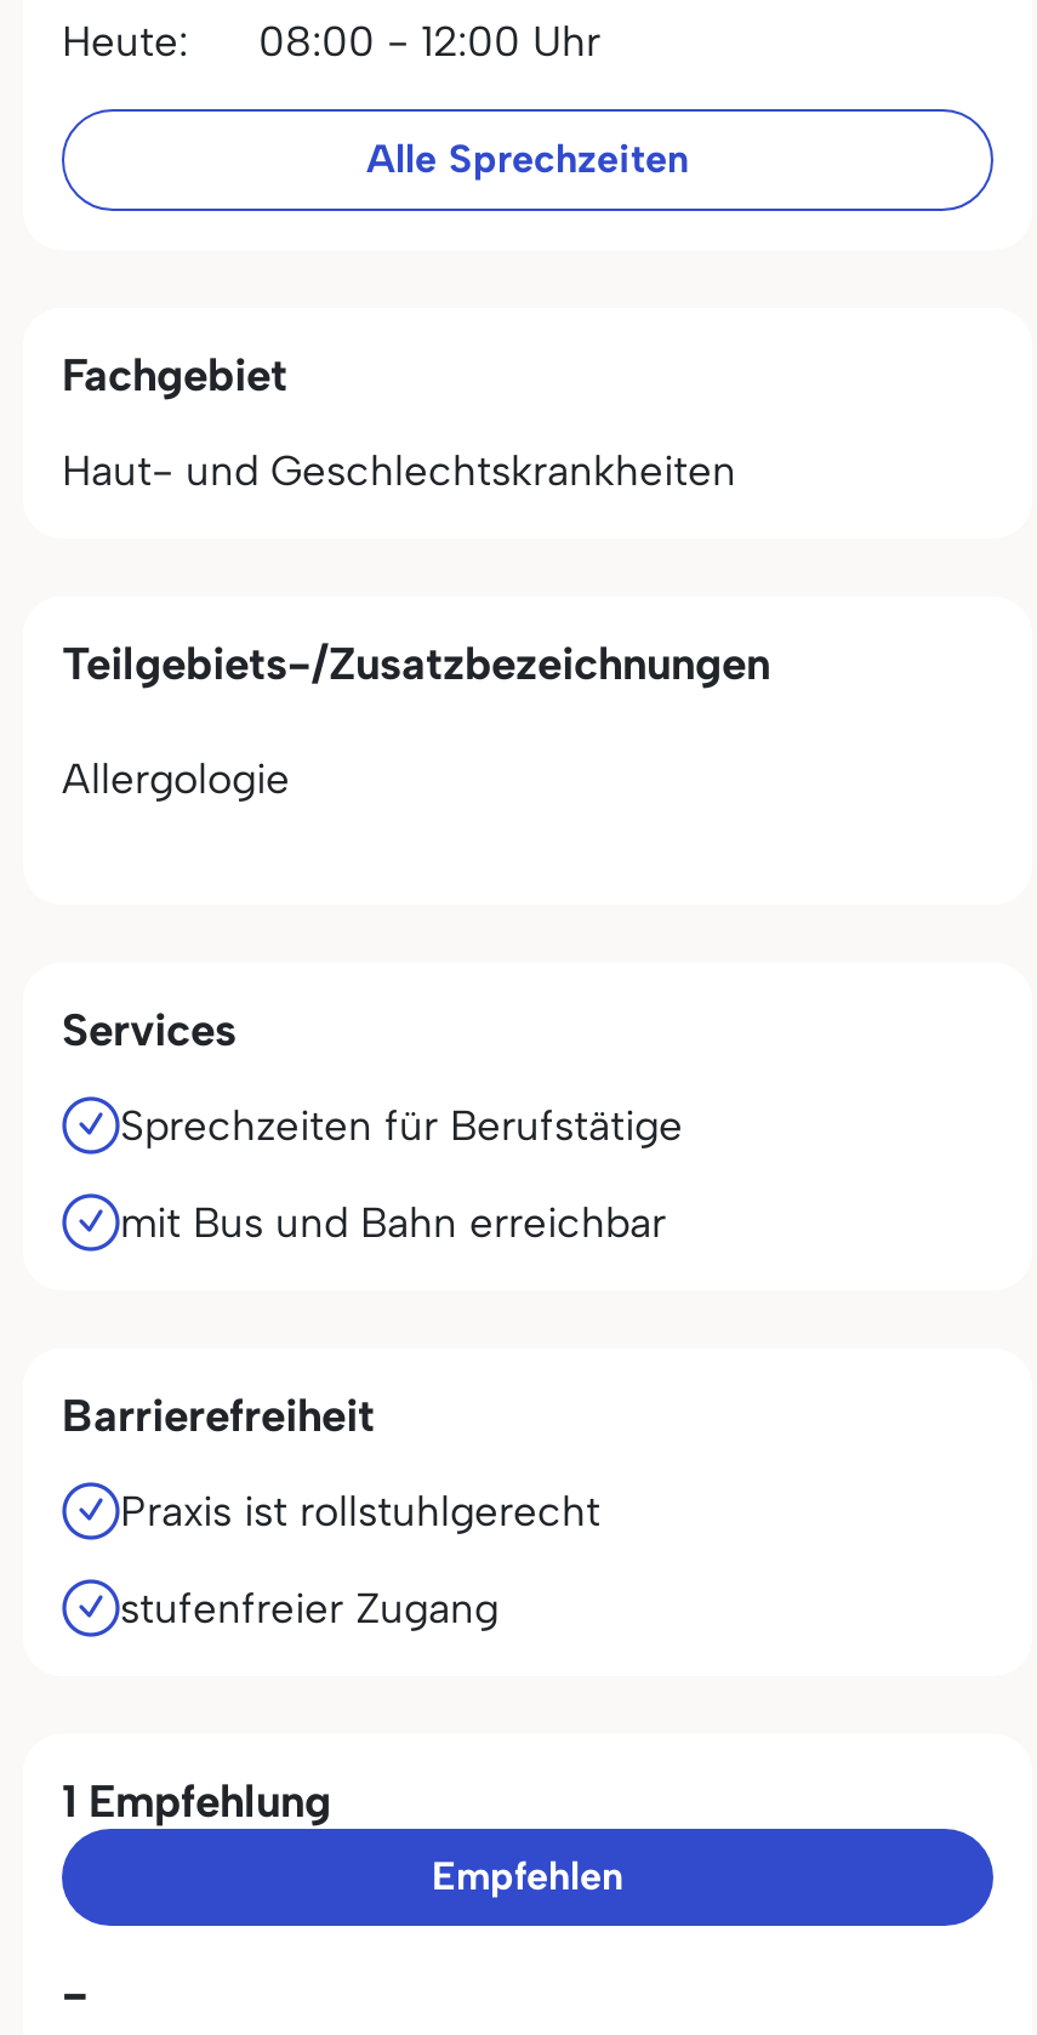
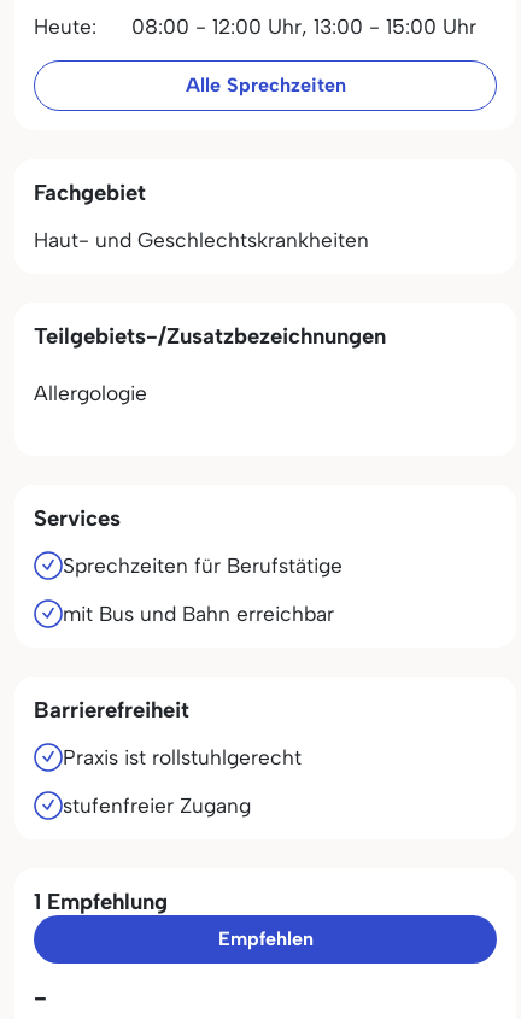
[62,17,600,65] Heute: 08:00 - 12:00 Uhr -> [34,14,476,39] Heute: 08:00 - 12:00 Uhr, 13:00 - 15:00 Uhr

